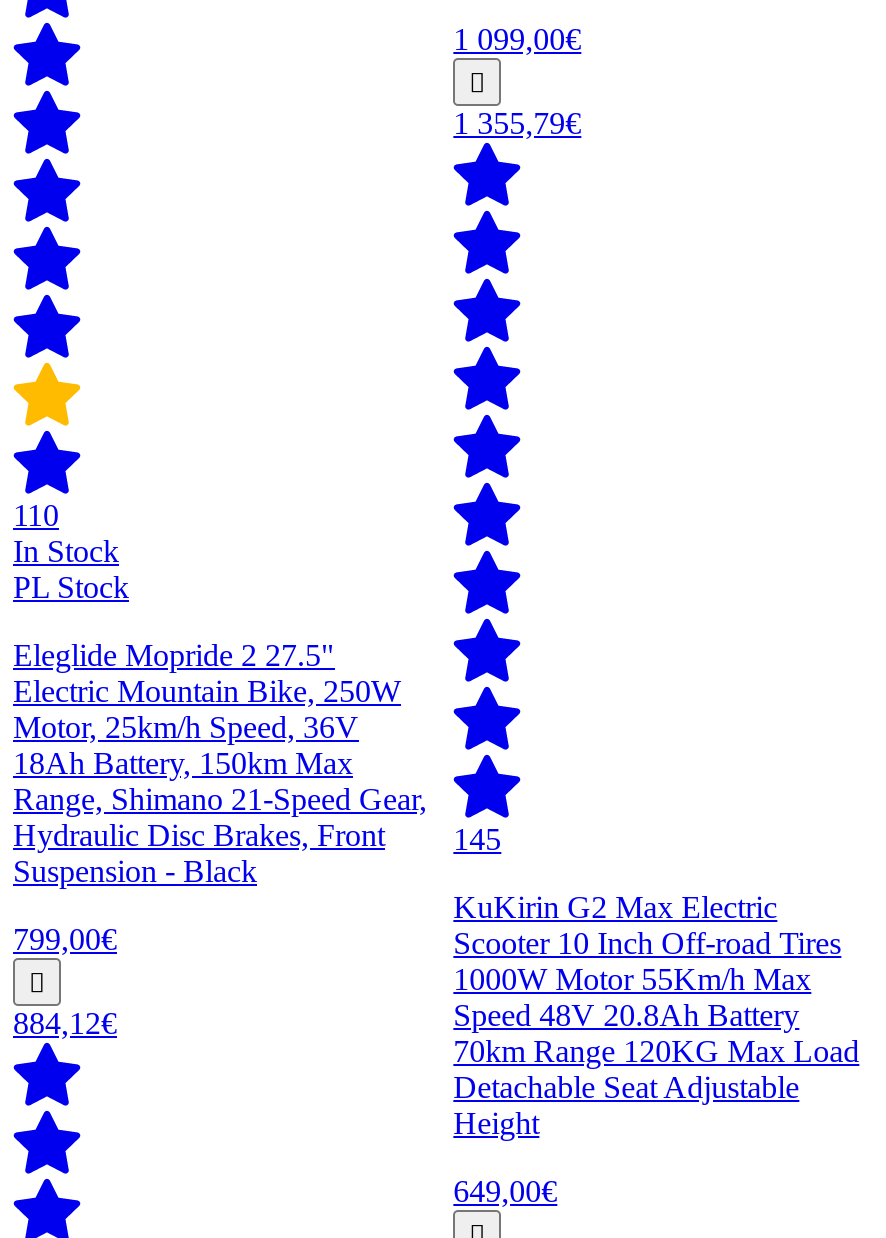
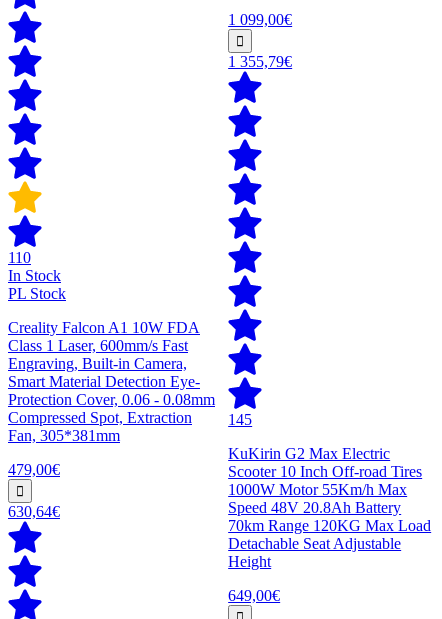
[13,638,427,888] Eleglide Mopride 2 27.5" | Electric Mountain Bike, 250W | Motor, 25km/h Speed, 36V | 18Ah Battery, 150km Max | Range, Shimano 21-Speed Gear, | Hydraulic Disc Brakes, Front | Suspension - Black -> [8,319,215,444] Creality Falcon A1 10W FDA | Class 1 Laser, 600mm/s Fast | Engraving, Built-in Camera, | Smart Material Detection Eye- | Protection Cover, 0.06 - 0.08mm | Compressed Spot, Extraction | Fan, 305*381mm
[13,922,117,956] 799,00€ -> [8,461,60,478] 479,00€
[13,1006,117,1040] 884,12€ -> [8,503,60,520] 630,64€

